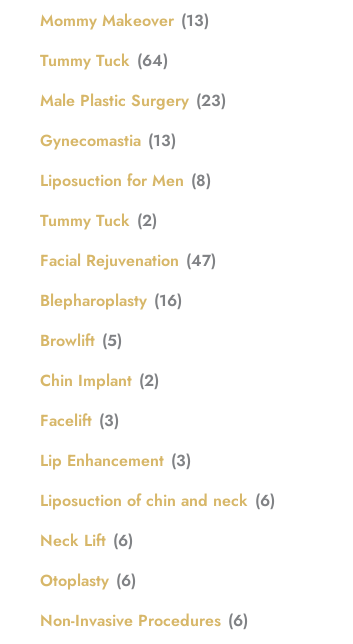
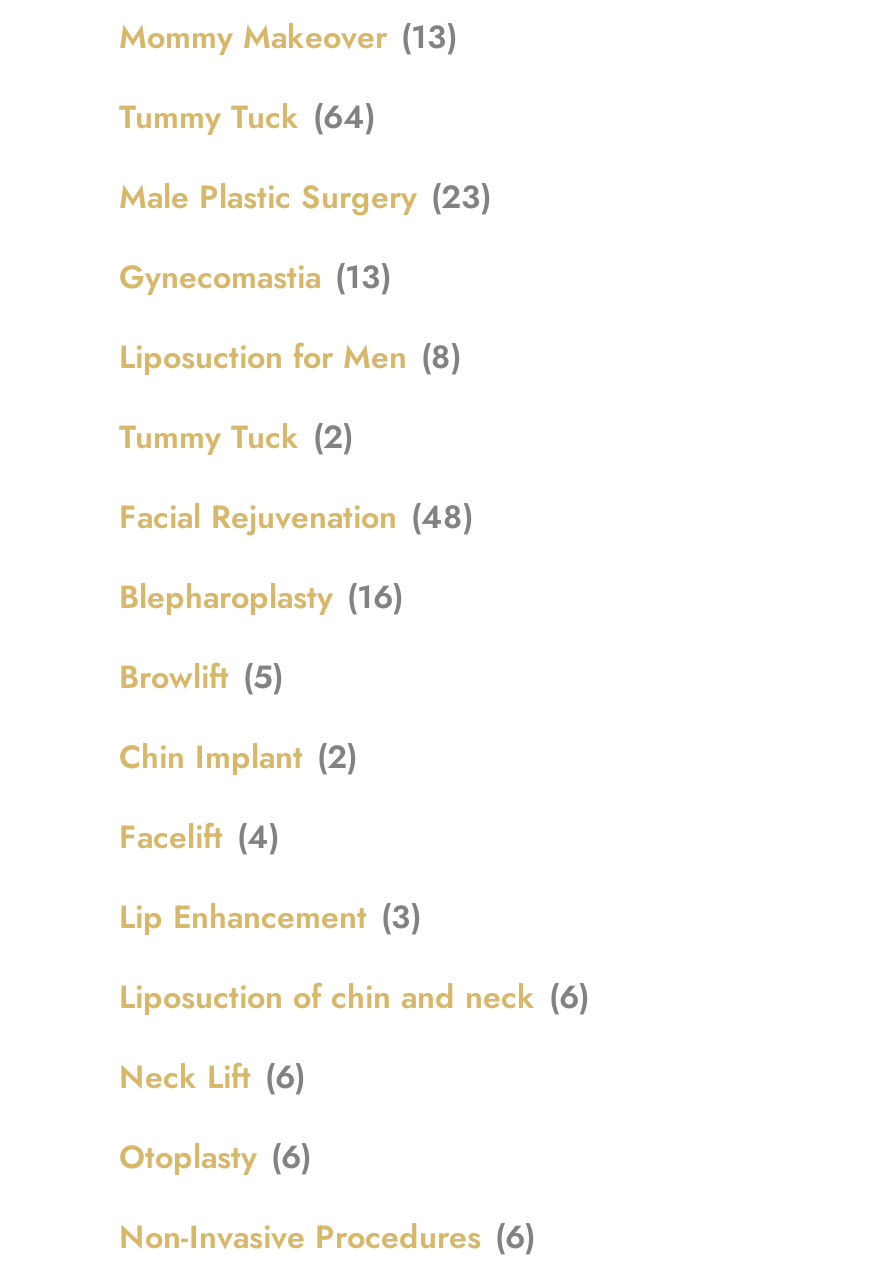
[40,249,216,272] Facial Rejuvenation (47) -> [119,495,473,541] Facial Rejuvenation (48)
[40,409,119,432] Facelift (3) -> [119,815,279,861] Facelift (4)

